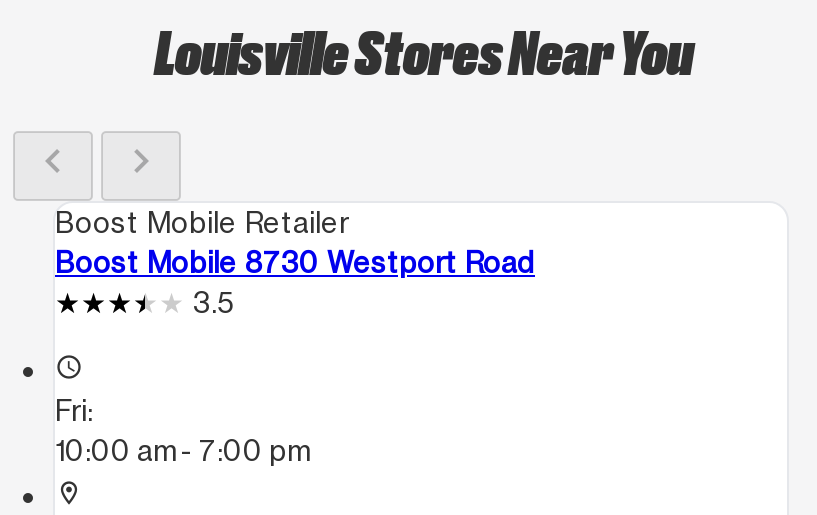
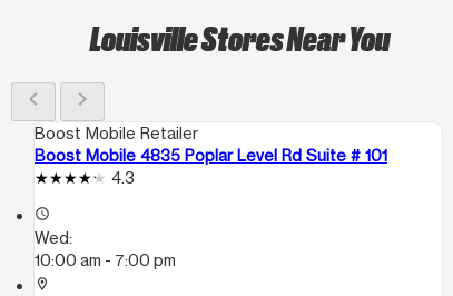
[55,245,535,319] Boost Mobile 8730 Westport Road | 3.5 -> [35,146,387,187] Boost Mobile 4835 Poplar Level Rd Suite # 101 | 4.3
[55,393,99,427] Fri: -> [35,228,76,247] Wed:

